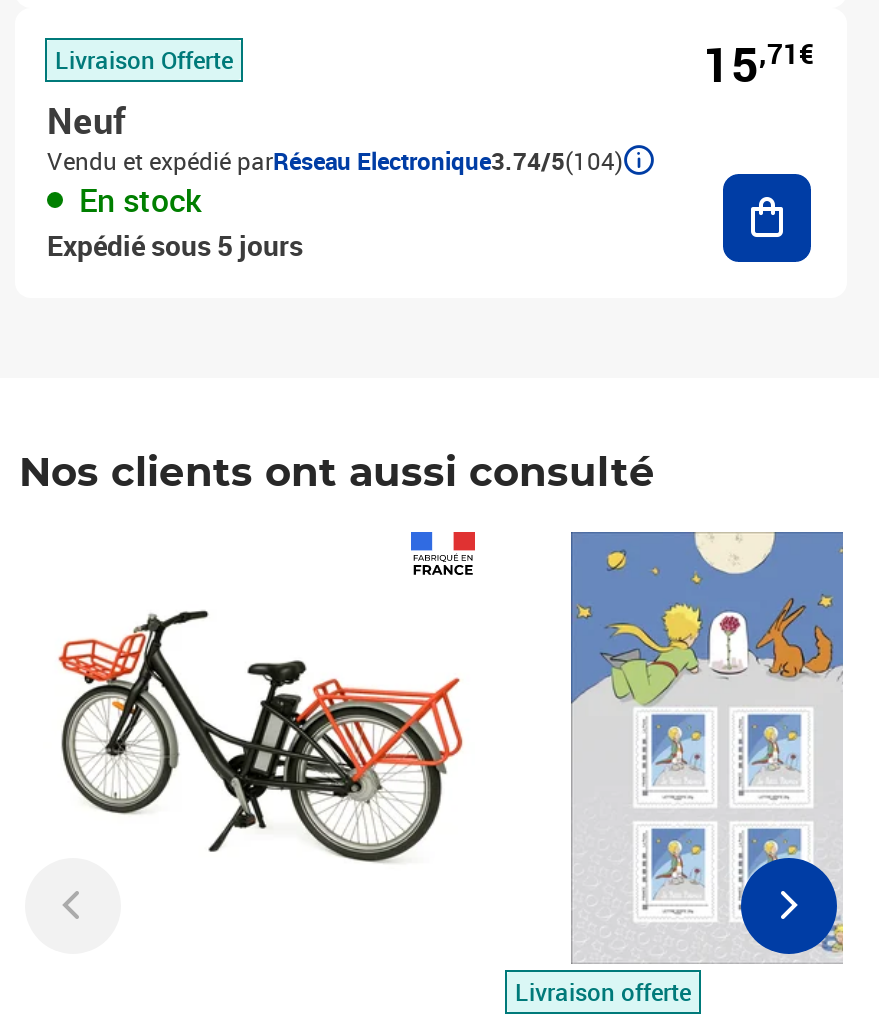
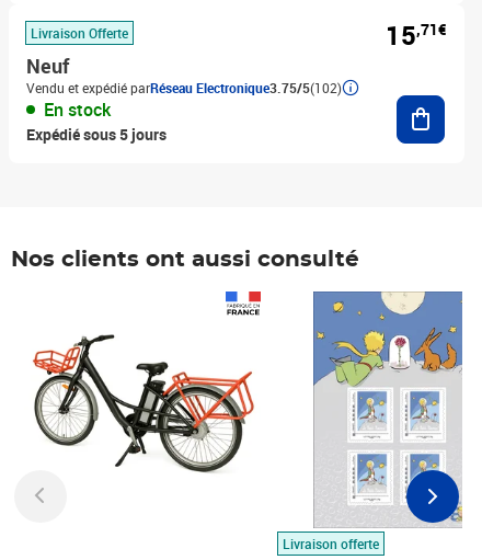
[47,144,623,176] Vendu et expédié parRéseau Electronique3.74/5(104) -> [26,79,342,96] Vendu et expédié parRéseau Electronique3.75/5(102)

